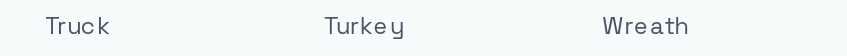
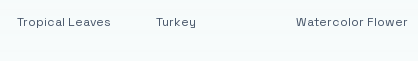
[45,10,111,42] Truck -> [17,14,111,30] Tropical Leaves
[602,10,688,42] Wreath -> [296,14,408,30] Watercolor Flower

